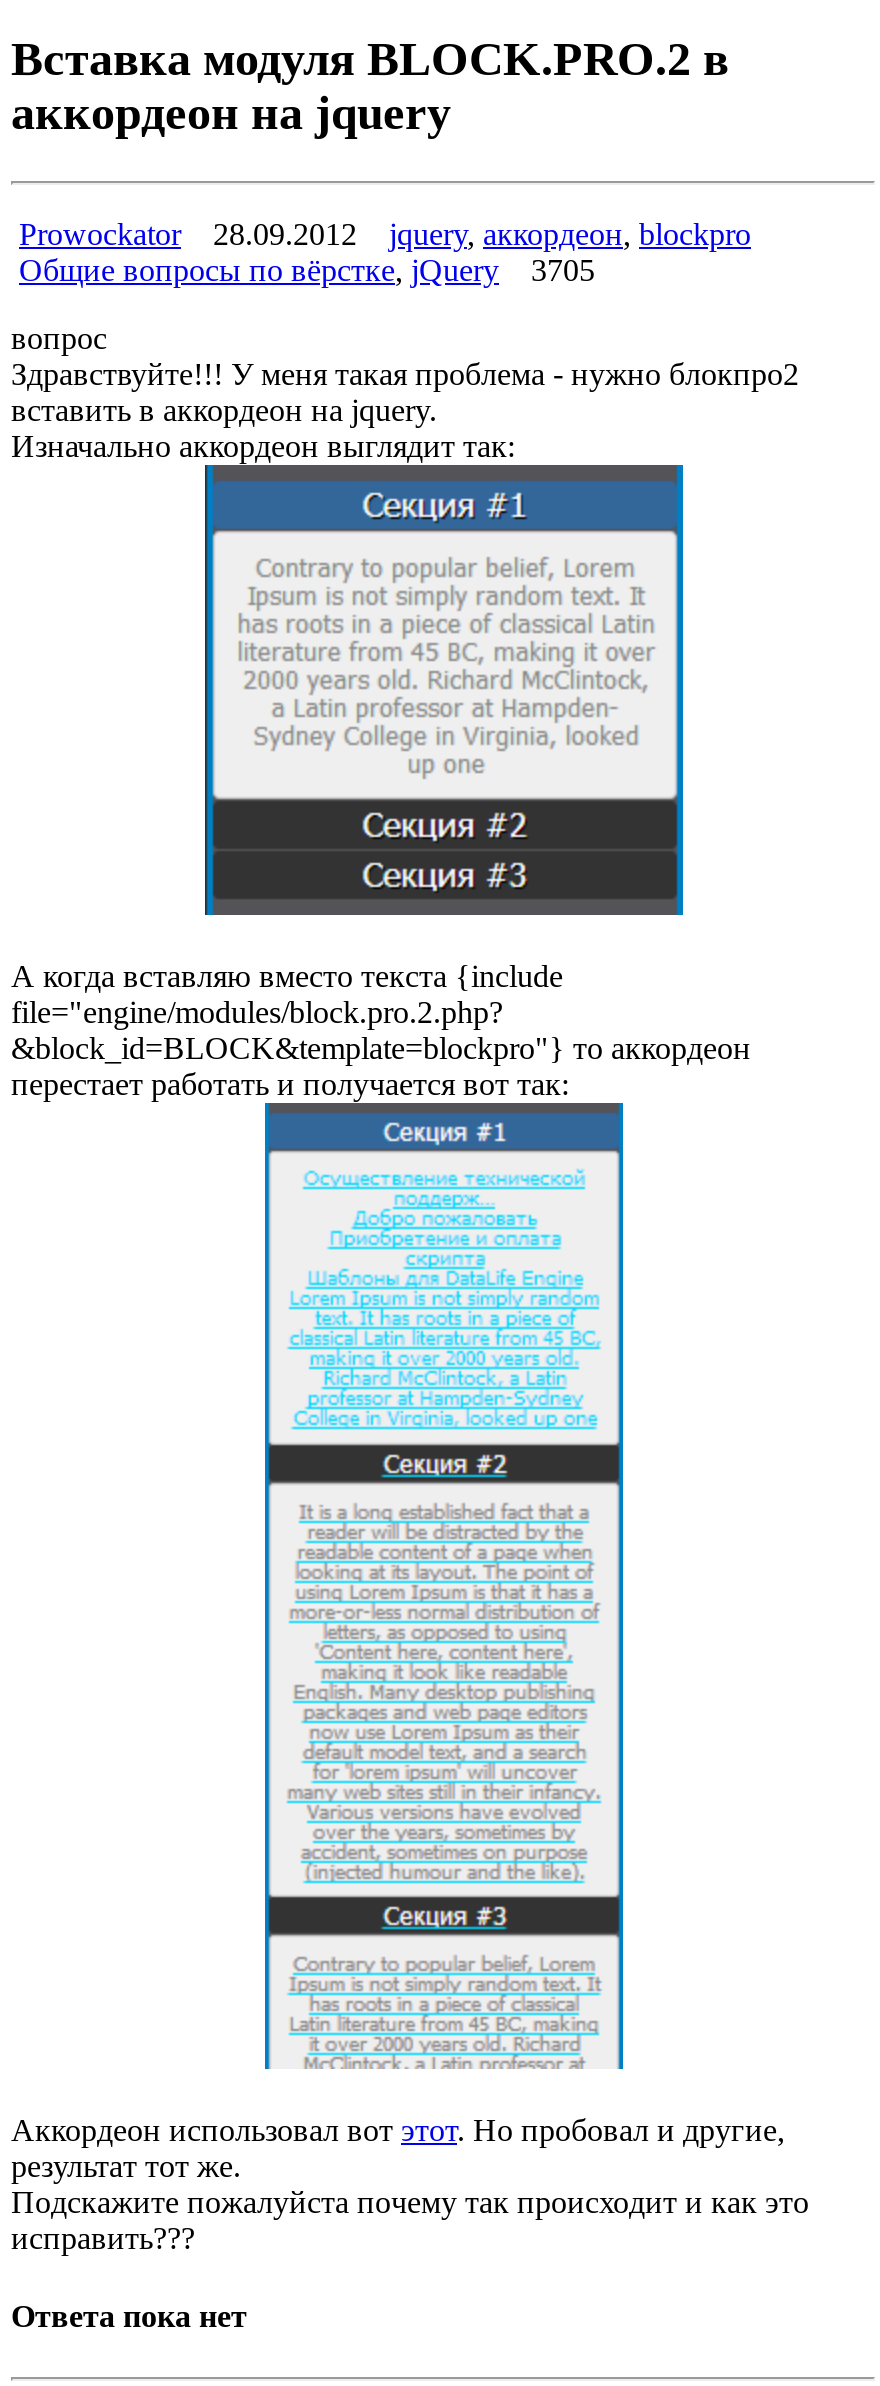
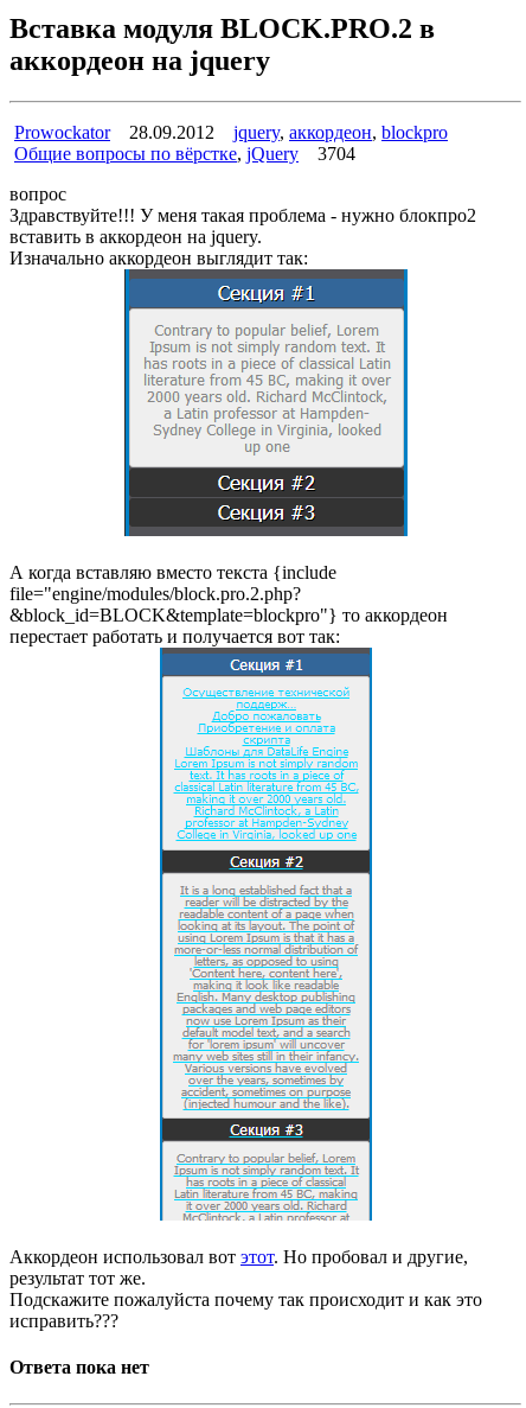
[19,253,595,287] Общие вопросы по вёрстке, jQuery 3705 -> [14,143,355,163] Общие вопросы по вёрстке, jQuery 3704

